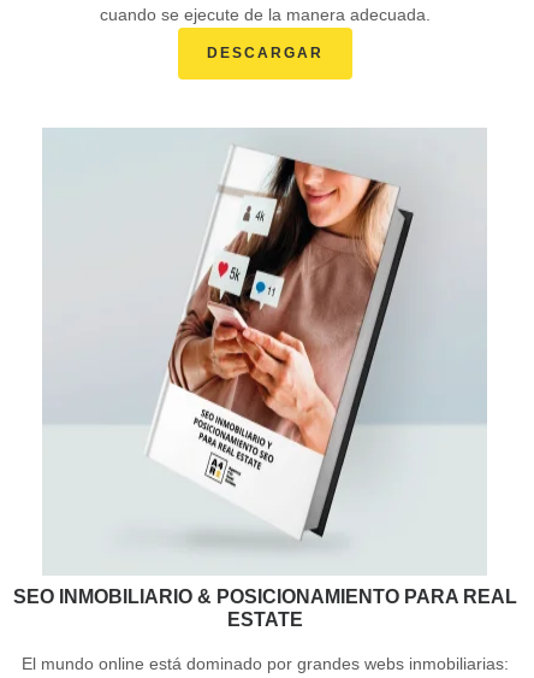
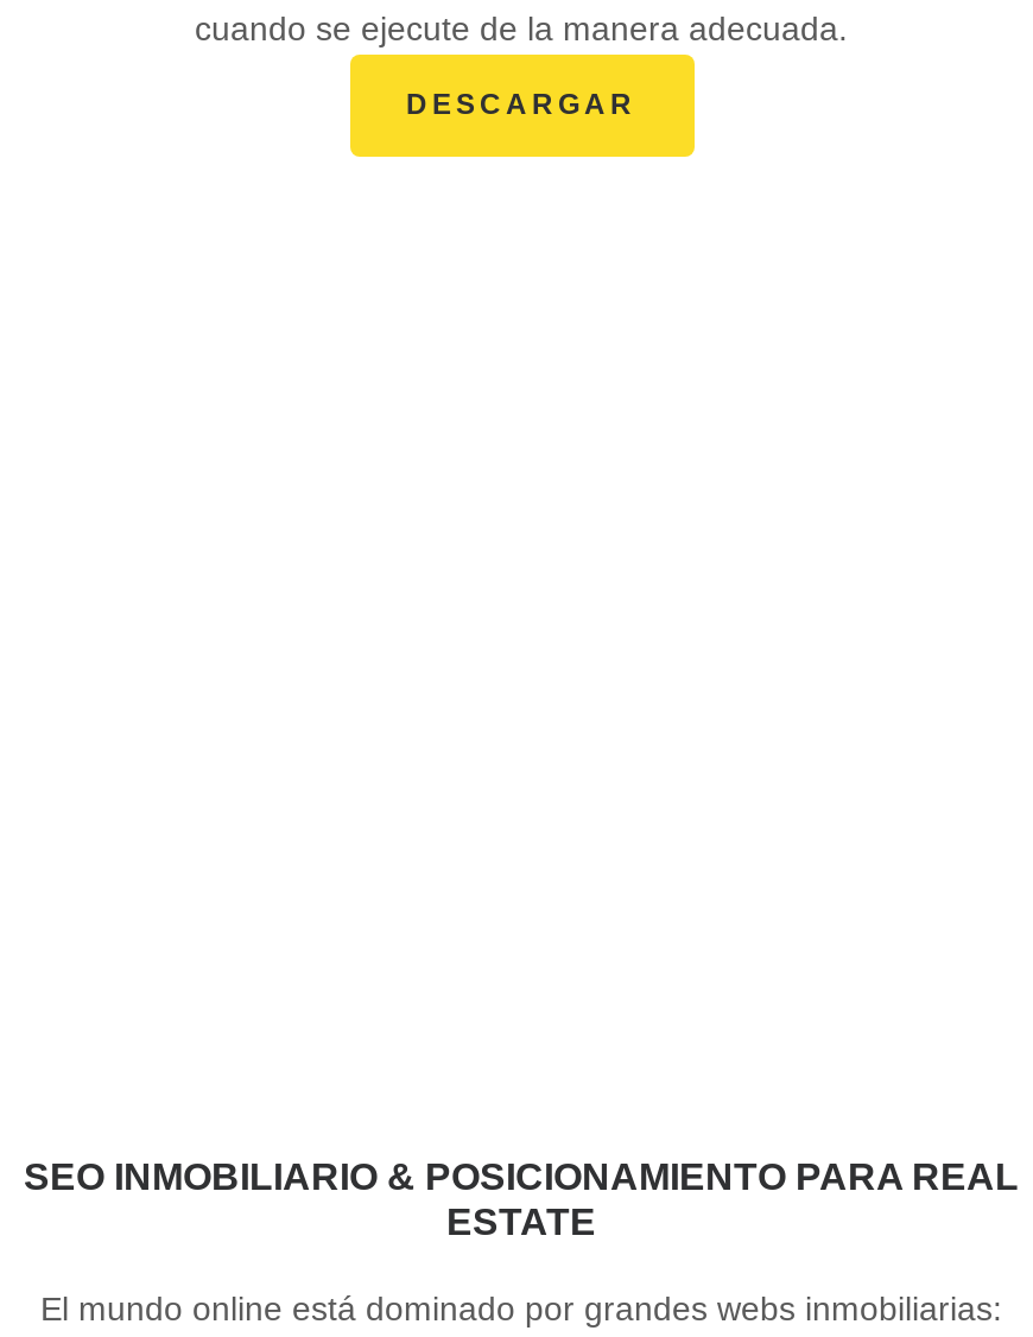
[42,128,487,574] [image] -> none

